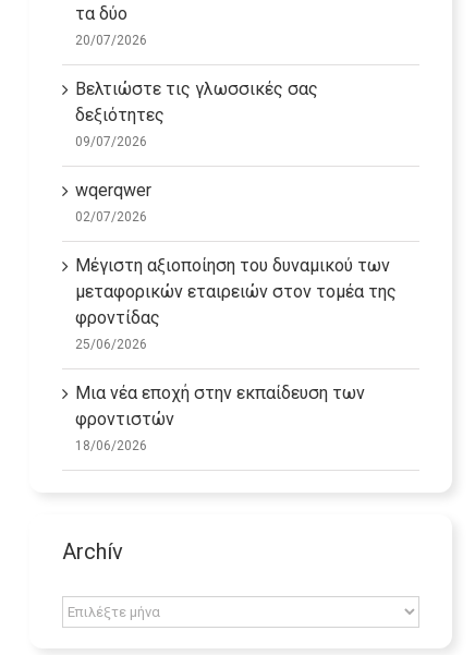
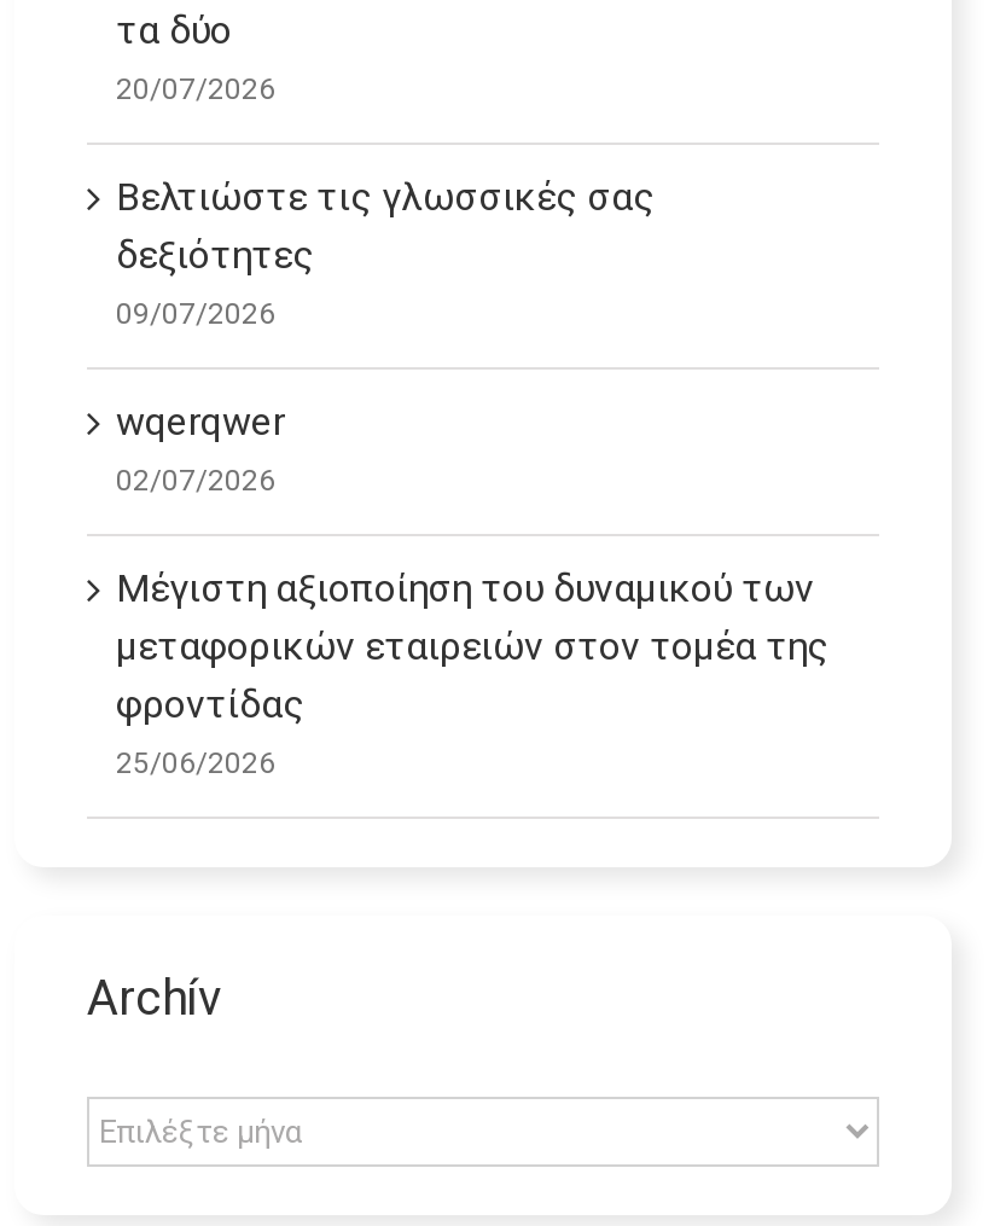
[75,383,365,453] Μια νέα εποχή στην εκπαίδευση των | φροντιστών | 18/06/2026 -> none

